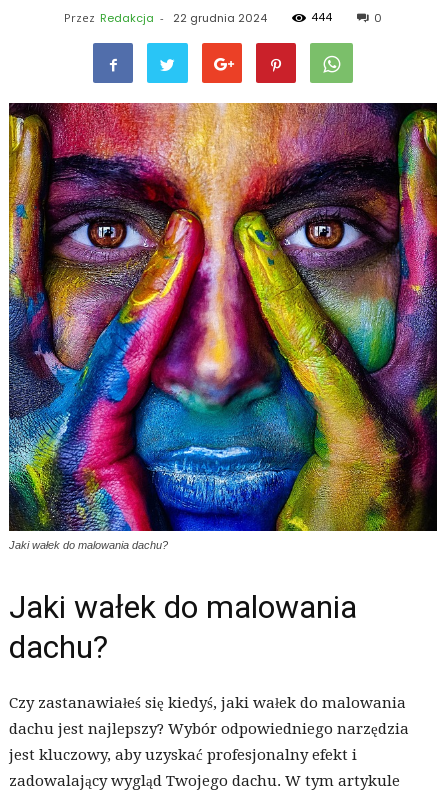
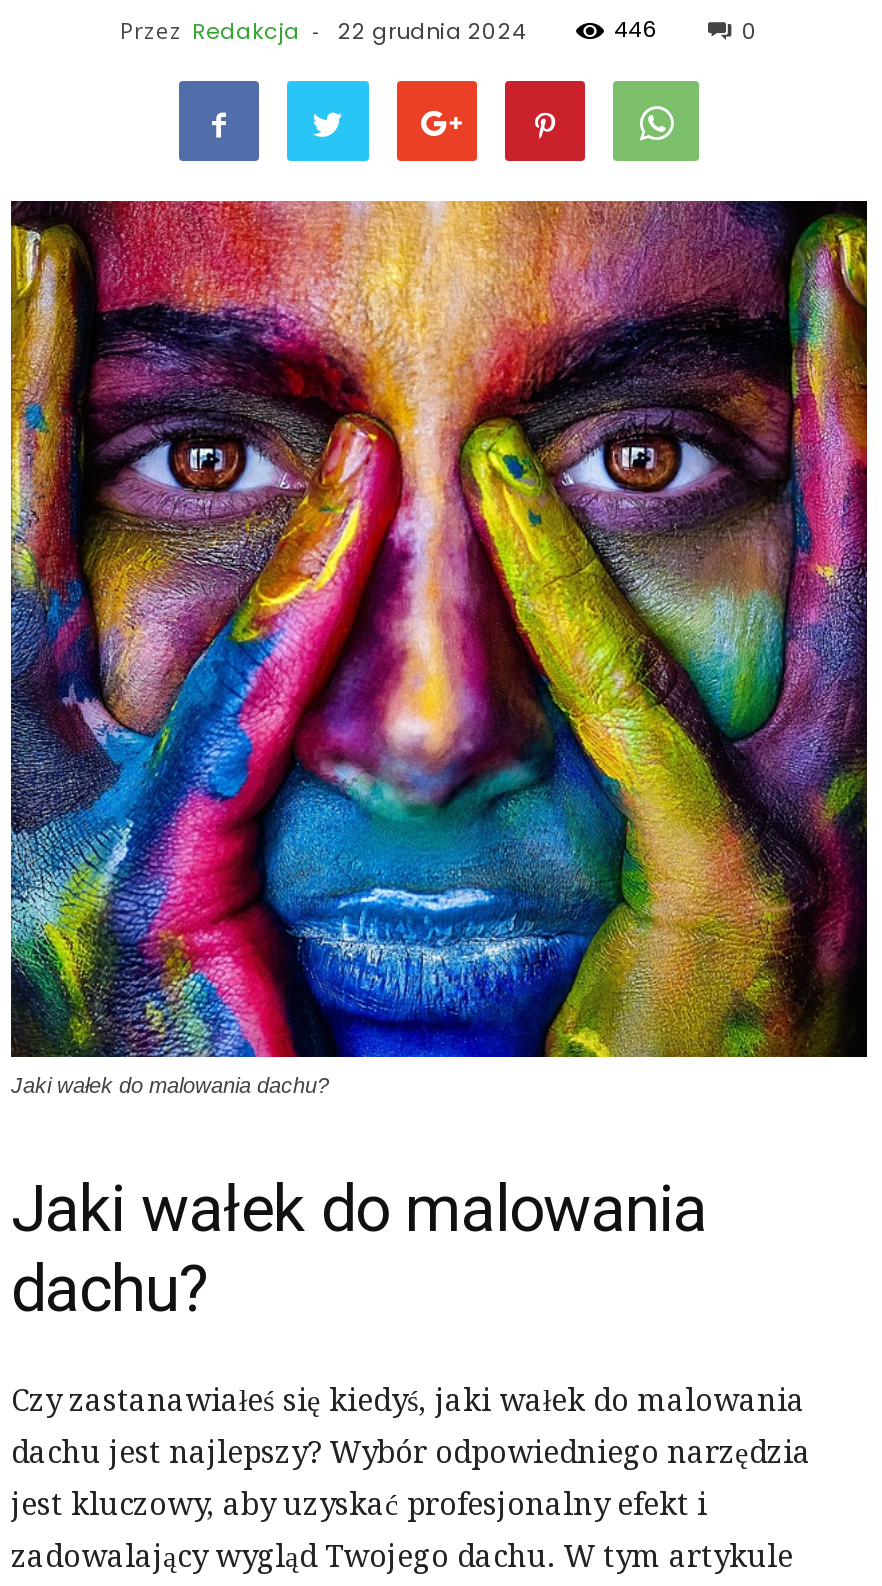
[311,9,332,25] 444 -> [614,13,658,45] 446

